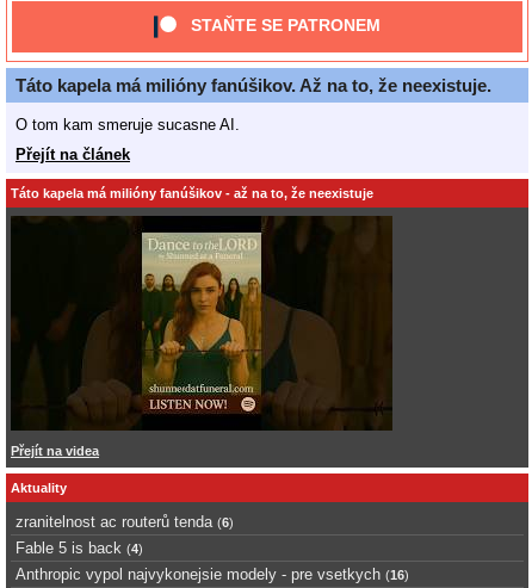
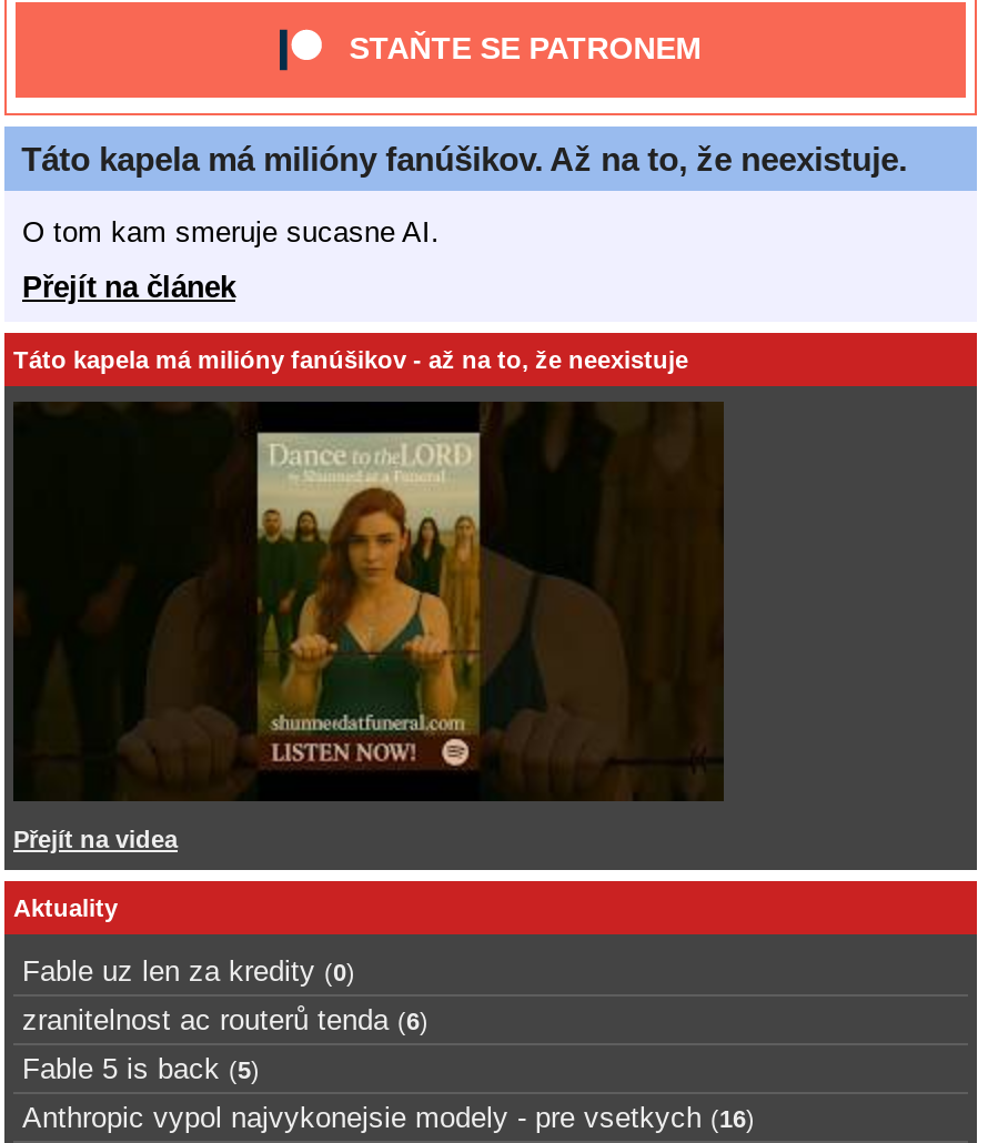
none -> [22,955,355,988] Fable uz len za kredity (0)
[16,539,143,557] Fable 5 is back (4) -> [22,1052,260,1086] Fable 5 is back (5)

